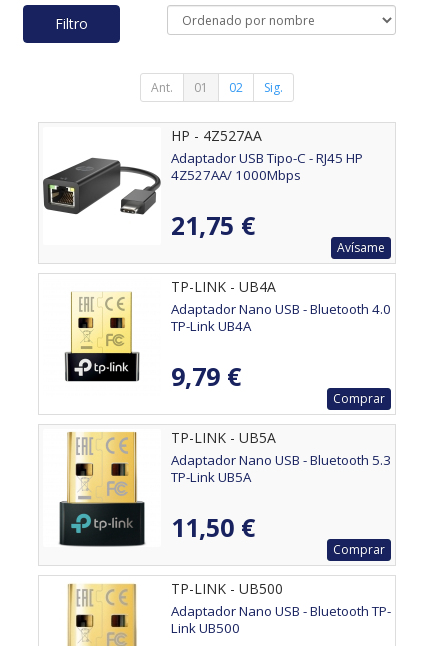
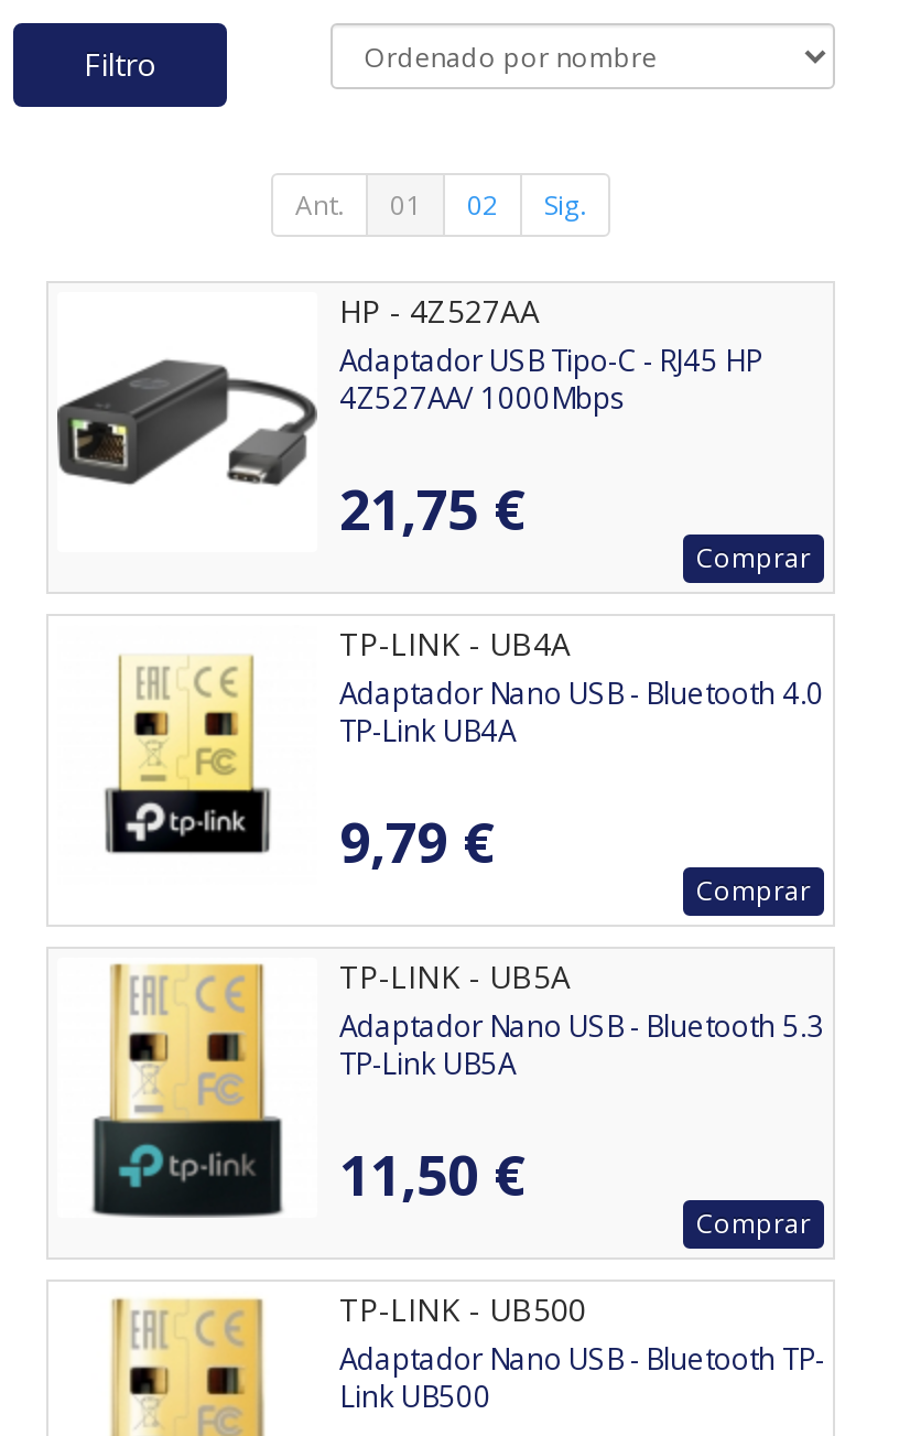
[337,239,385,256] Avísame -> [696,539,811,576] Comprar

